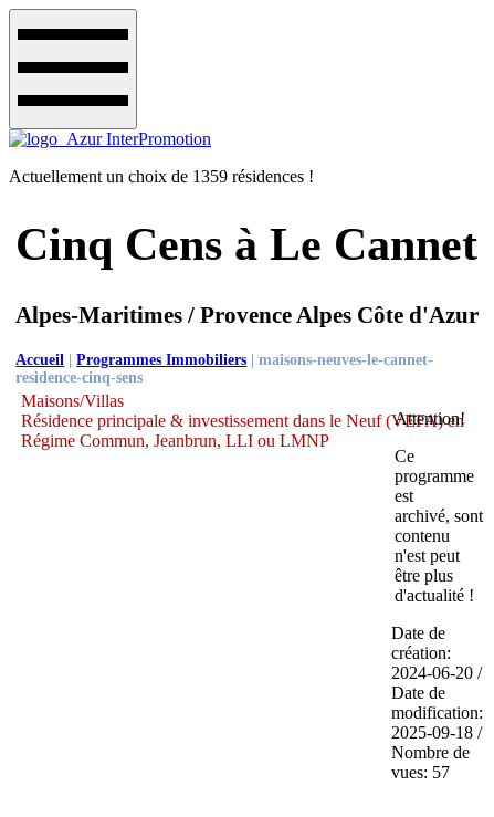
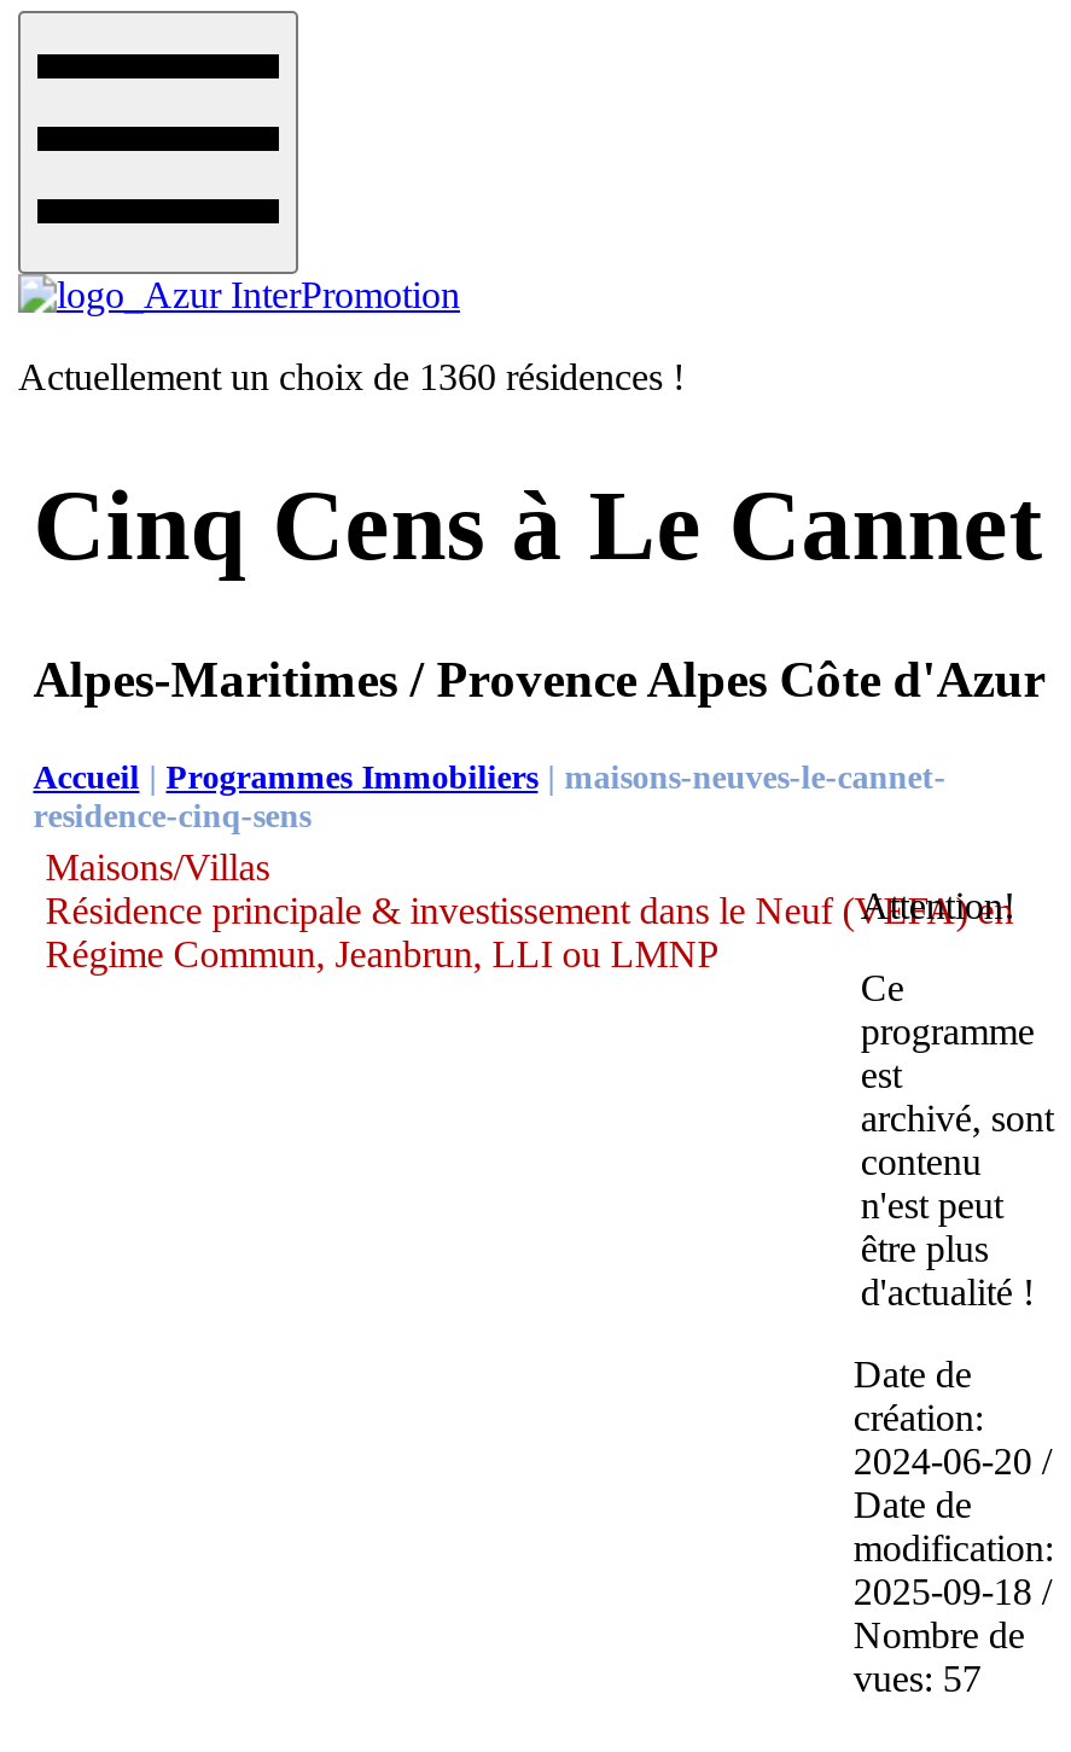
[9,167,314,186] Actuellement un choix de 1359 résidences ! -> [18,356,685,397] Actuellement un choix de 1360 résidences !

